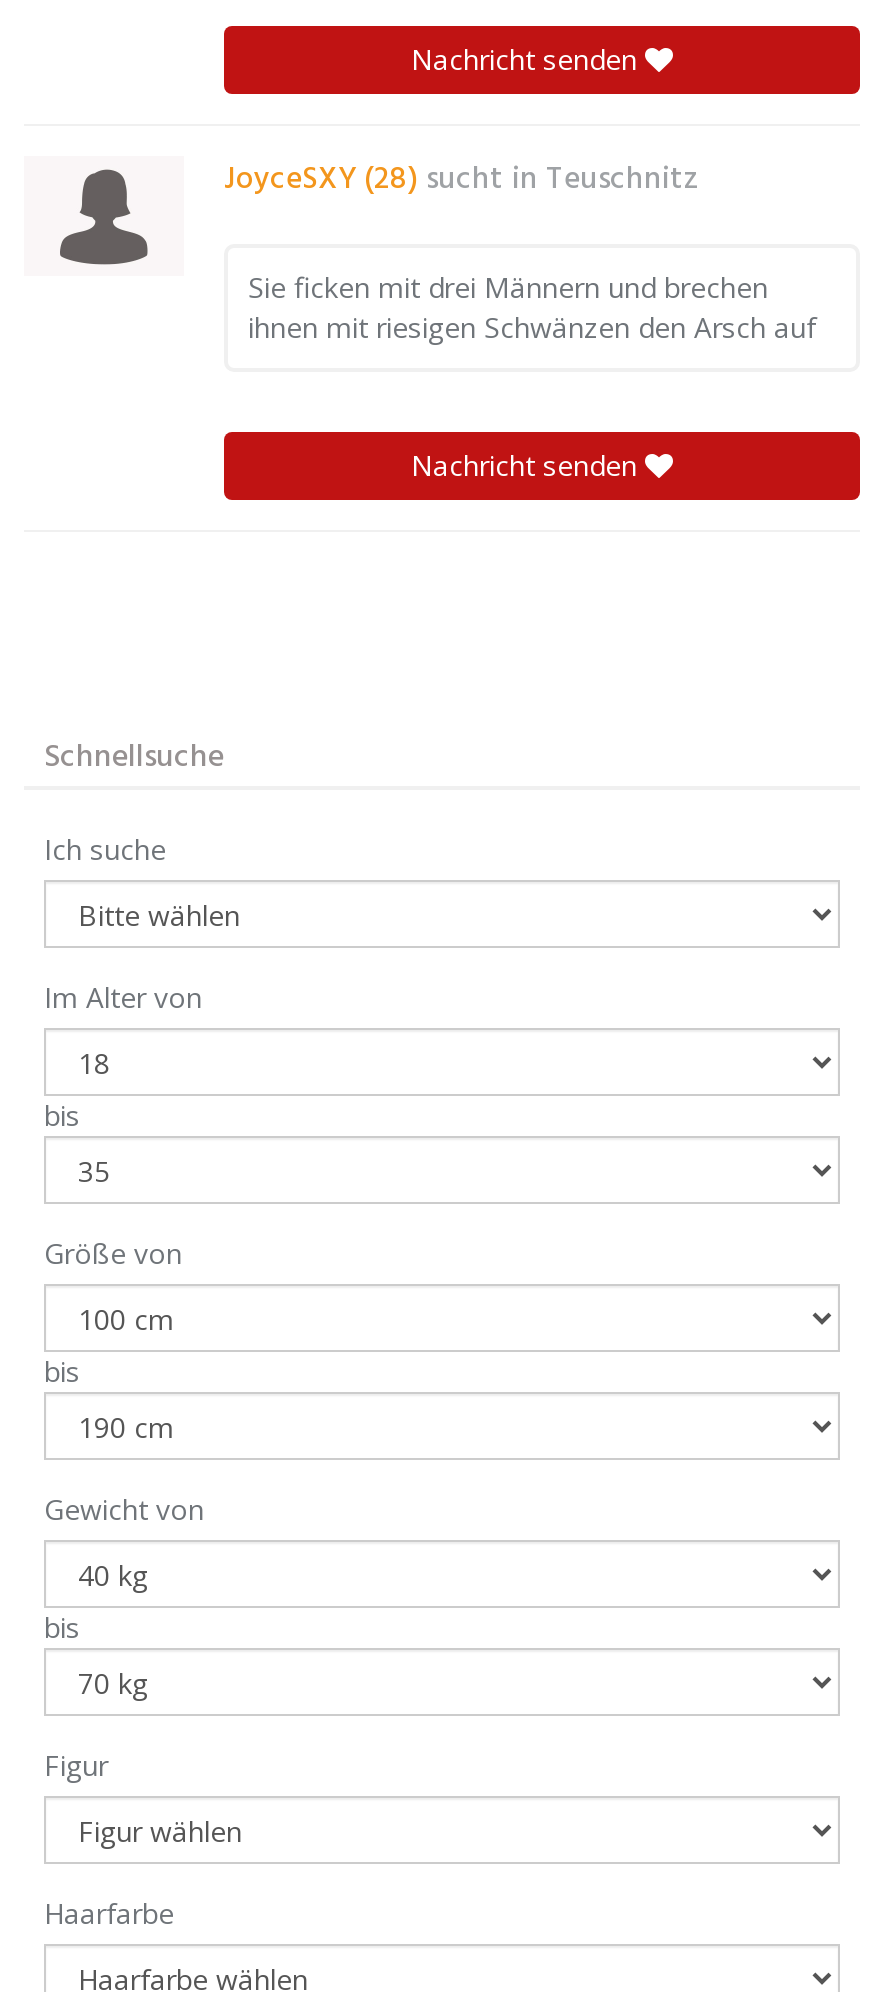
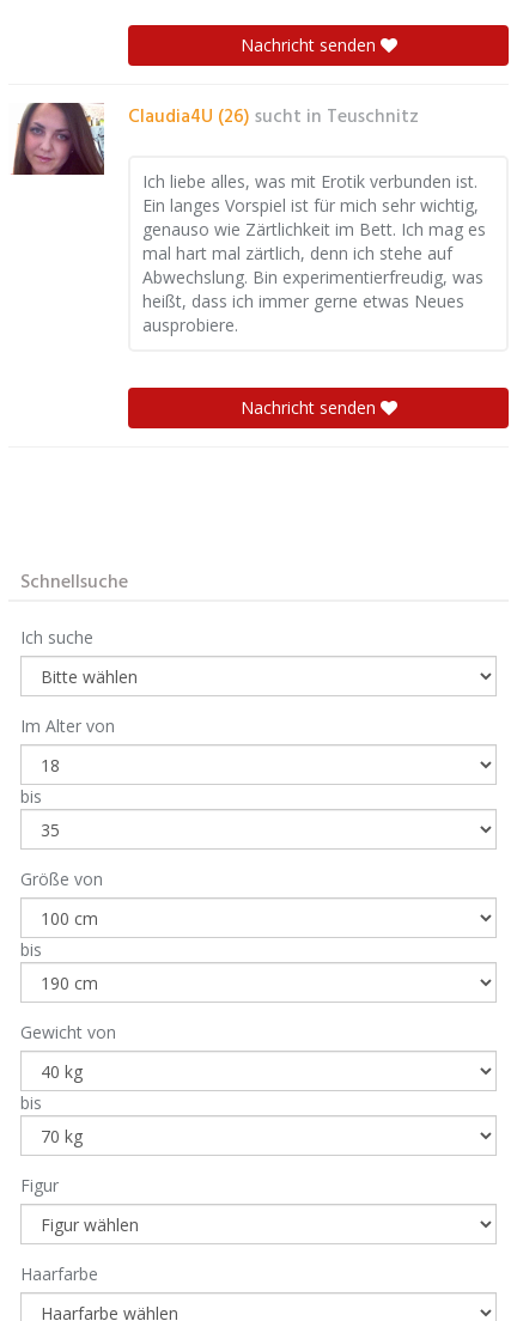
[58,156,700,266] [image] | JoyceSXY (28) sucht in Teuschnitz -> [12,102,419,176] [image] | Claudia4U (26) sucht in Teuschnitz
[248,268,816,346] Sie ficken mit drei Männern und brechen | ihnen mit riesigen Schwänzen den Arsch auf -> [142,170,486,336] Ich liebe alles, was mit Erotik verbunden ist. | Ein langes Vorspiel ist für mich sehr wichtig, | genauso wie Zärtlichkeit im Bett. Ich mag es | mal hart mal zärtlich, denn ich stehe auf | Abwechslung. Bin experimentierfreudig, was | heißt, dass ich immer gerne etwas Neues | ausprobiere.

